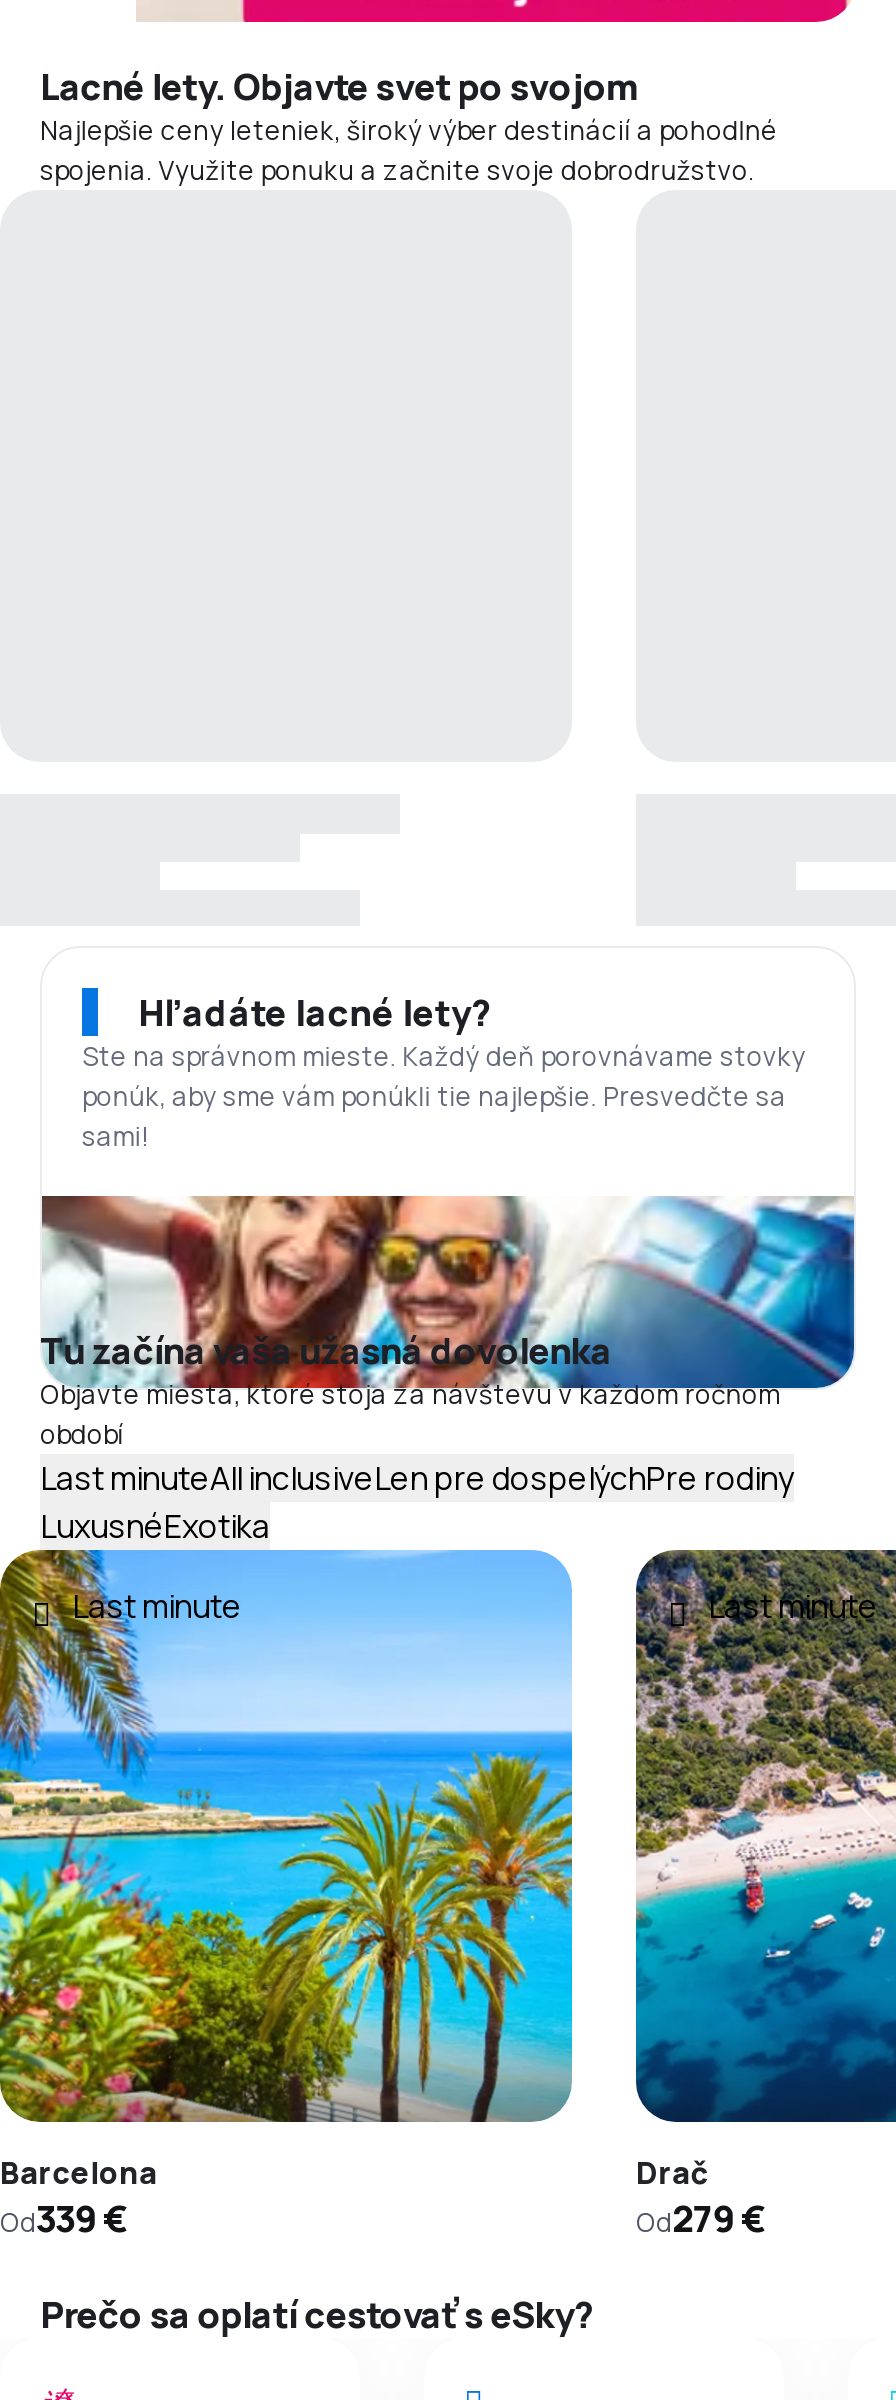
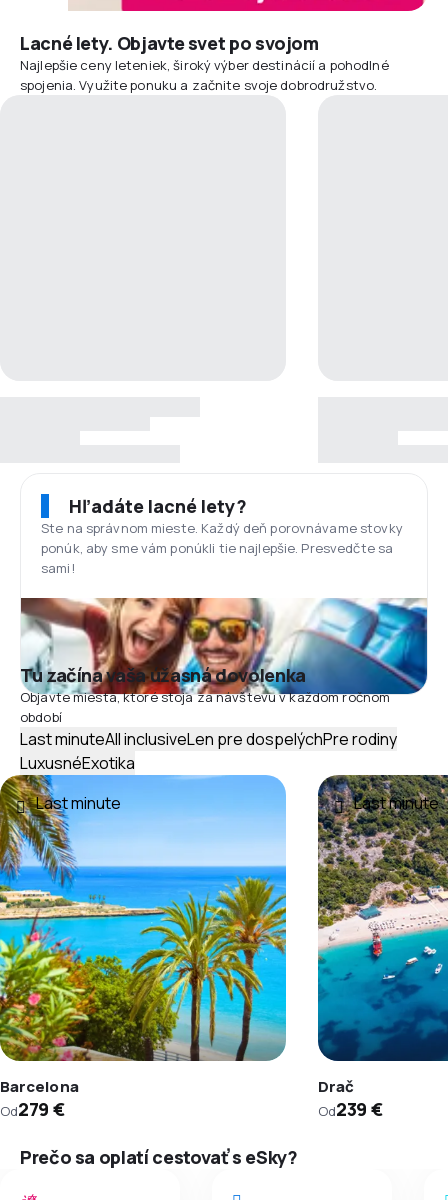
[0,2194,126,2242] Od339 € -> [0,1097,64,1121] Od279 €
[636,2194,764,2242] Od279 € -> [318,1097,382,1121] Od239 €

